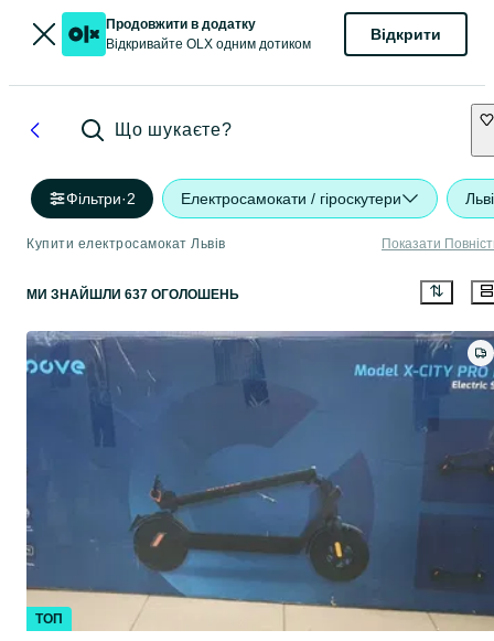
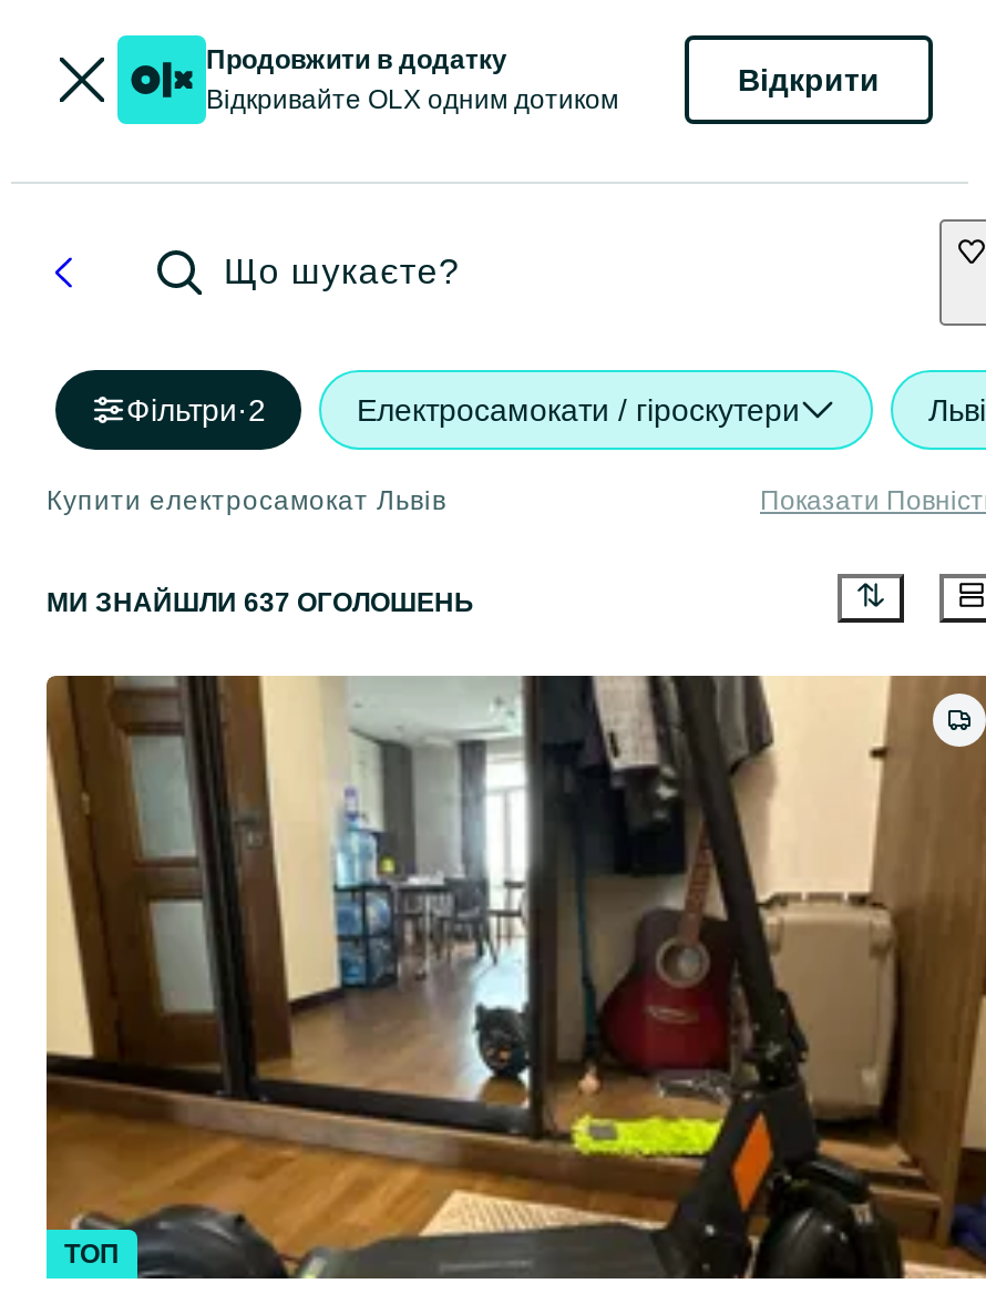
[25,330,491,631] [image] -> [44,674,979,1281] [image]

